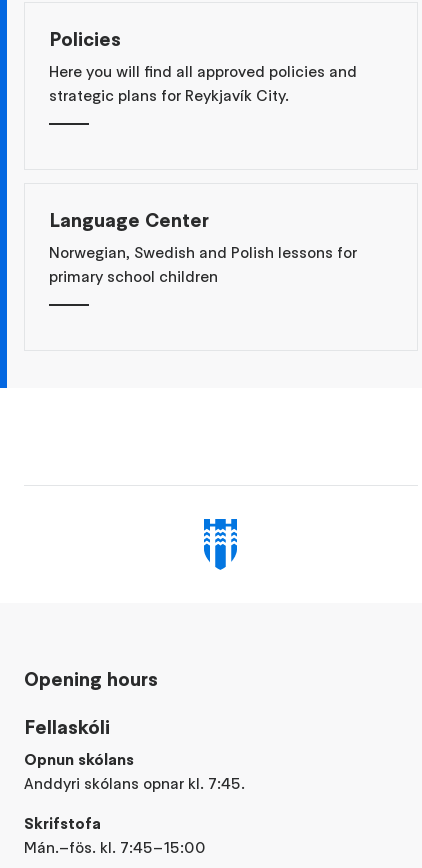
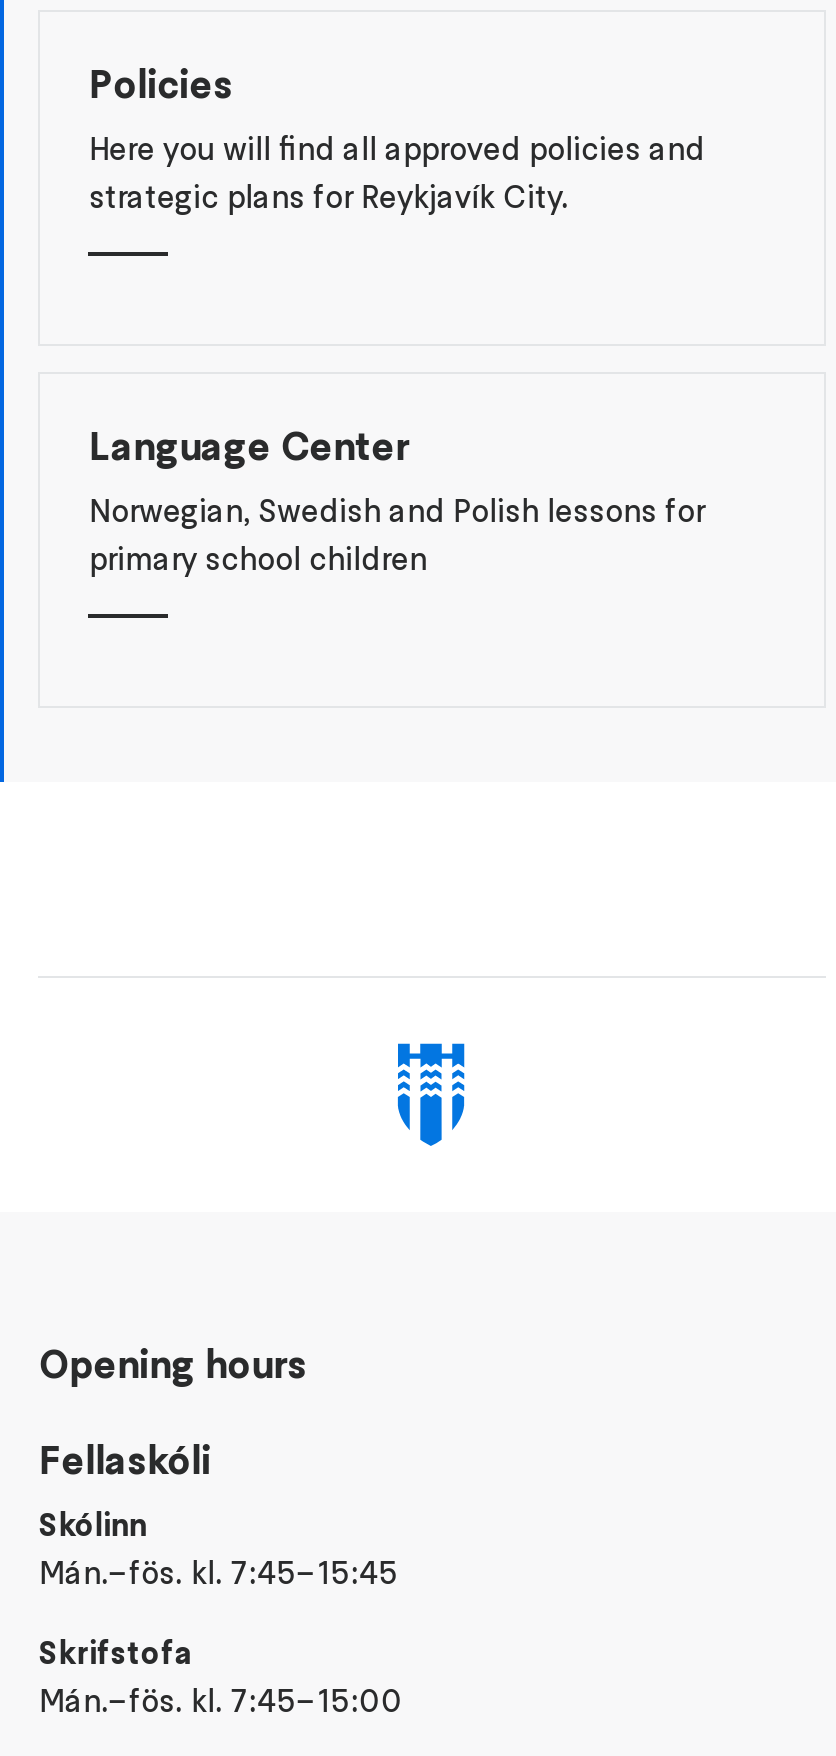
[24,749,249,793] Opnun skólans | Anddyri skólans opnar kl. 7:45. -> [39,1504,399,1592] Skólinn | Mán.–fös. kl. 7:45–15:45

